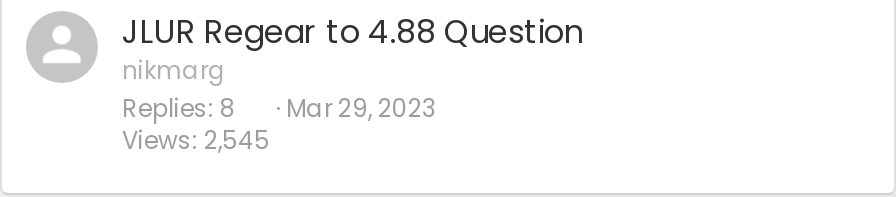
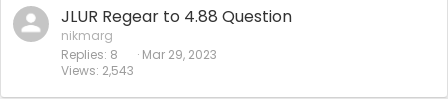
[122,123,270,157] Views 2,545 -> [61,62,134,79] Views 2,543

